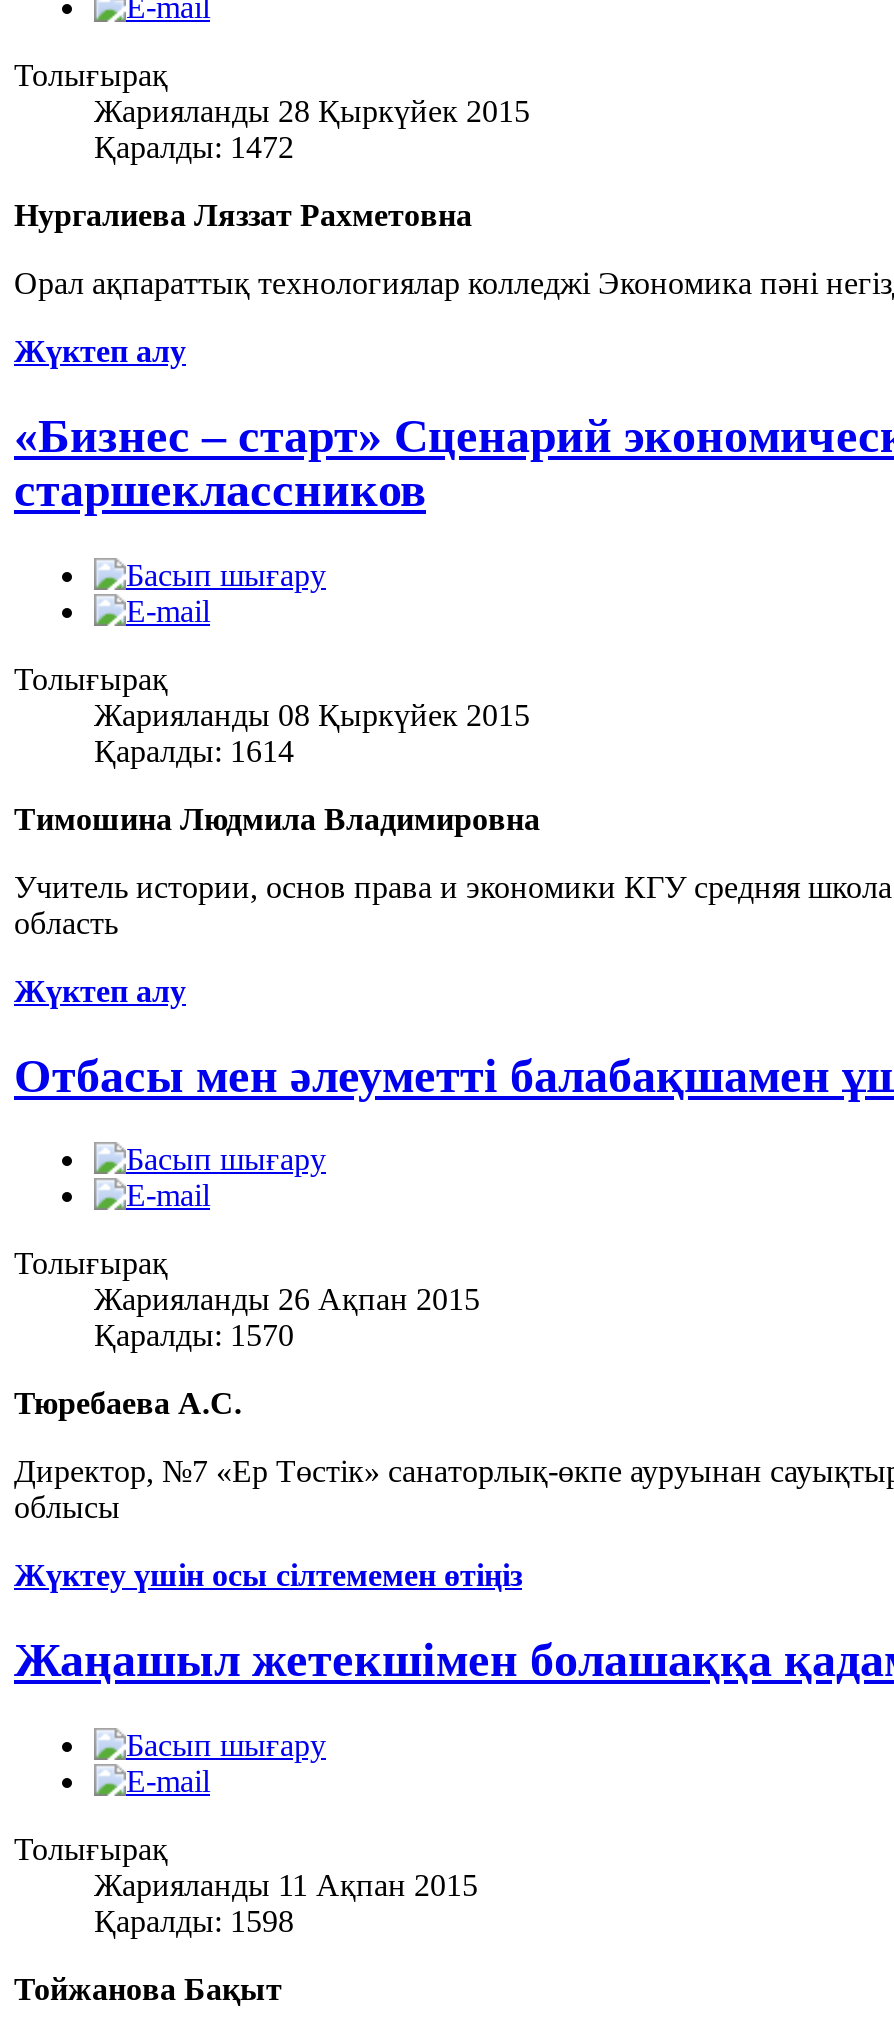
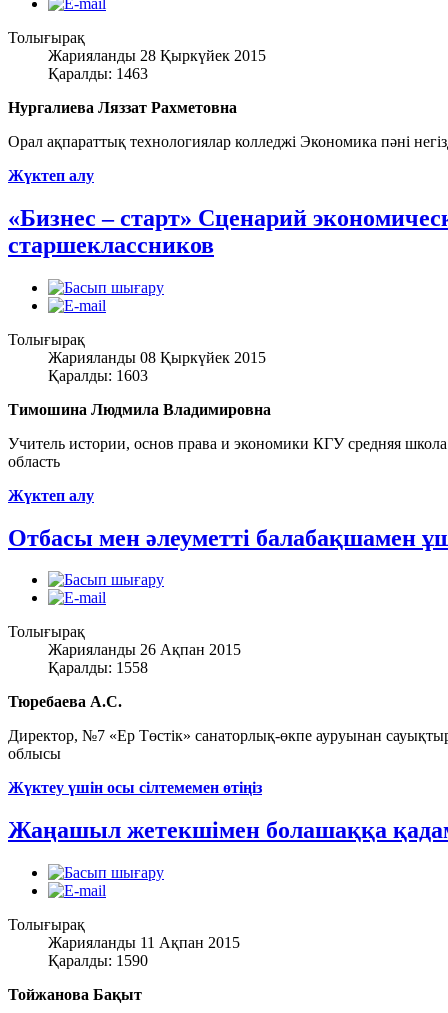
[94,130,294,164] Қаралды: 1472 -> [48,65,148,82] Қаралды: 1463
[94,733,294,767] Қаралды: 1614 -> [48,367,148,384] Қаралды: 1603
[94,1319,294,1353] Қаралды: 1570 -> [48,659,148,676] Қаралды: 1558
[94,1904,294,1938] Қаралды: 1598 -> [48,952,148,969] Қаралды: 1590

